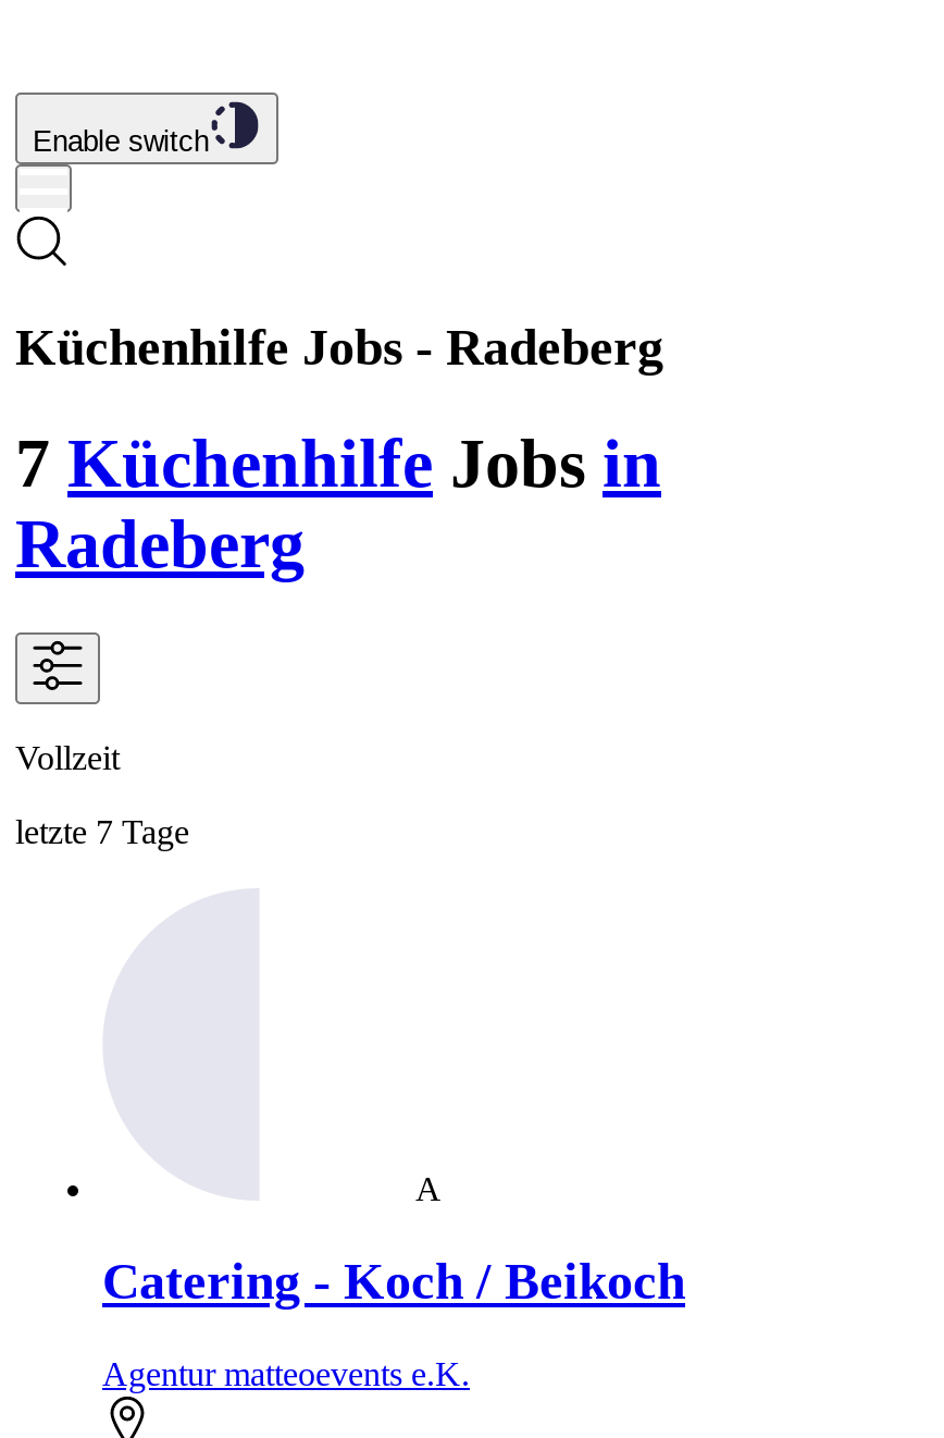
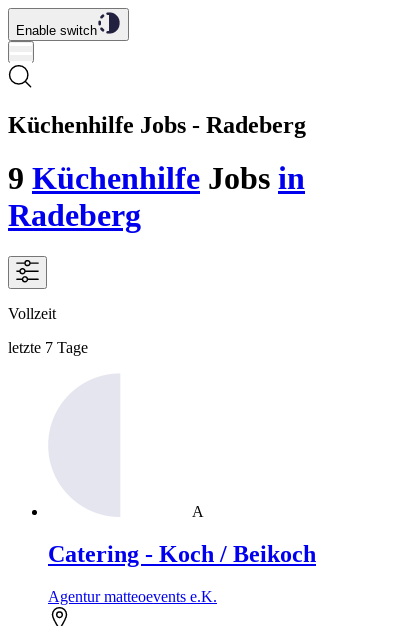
[15,424,661,502] 7 Küchenhilfe Jobs in -> [8,160,305,196] 9 Küchenhilfe Jobs in

